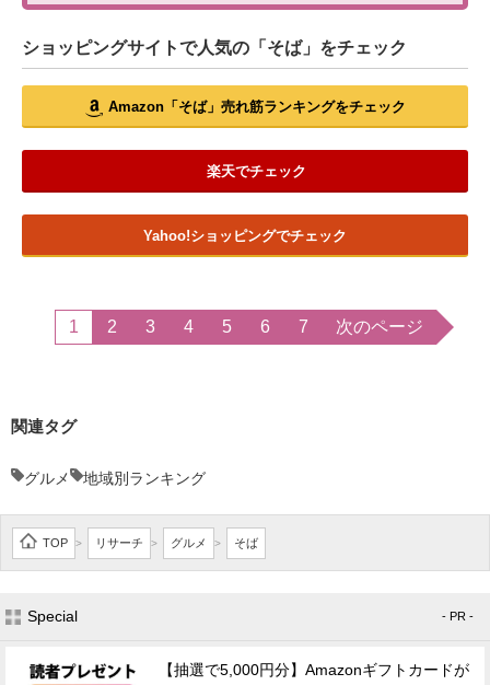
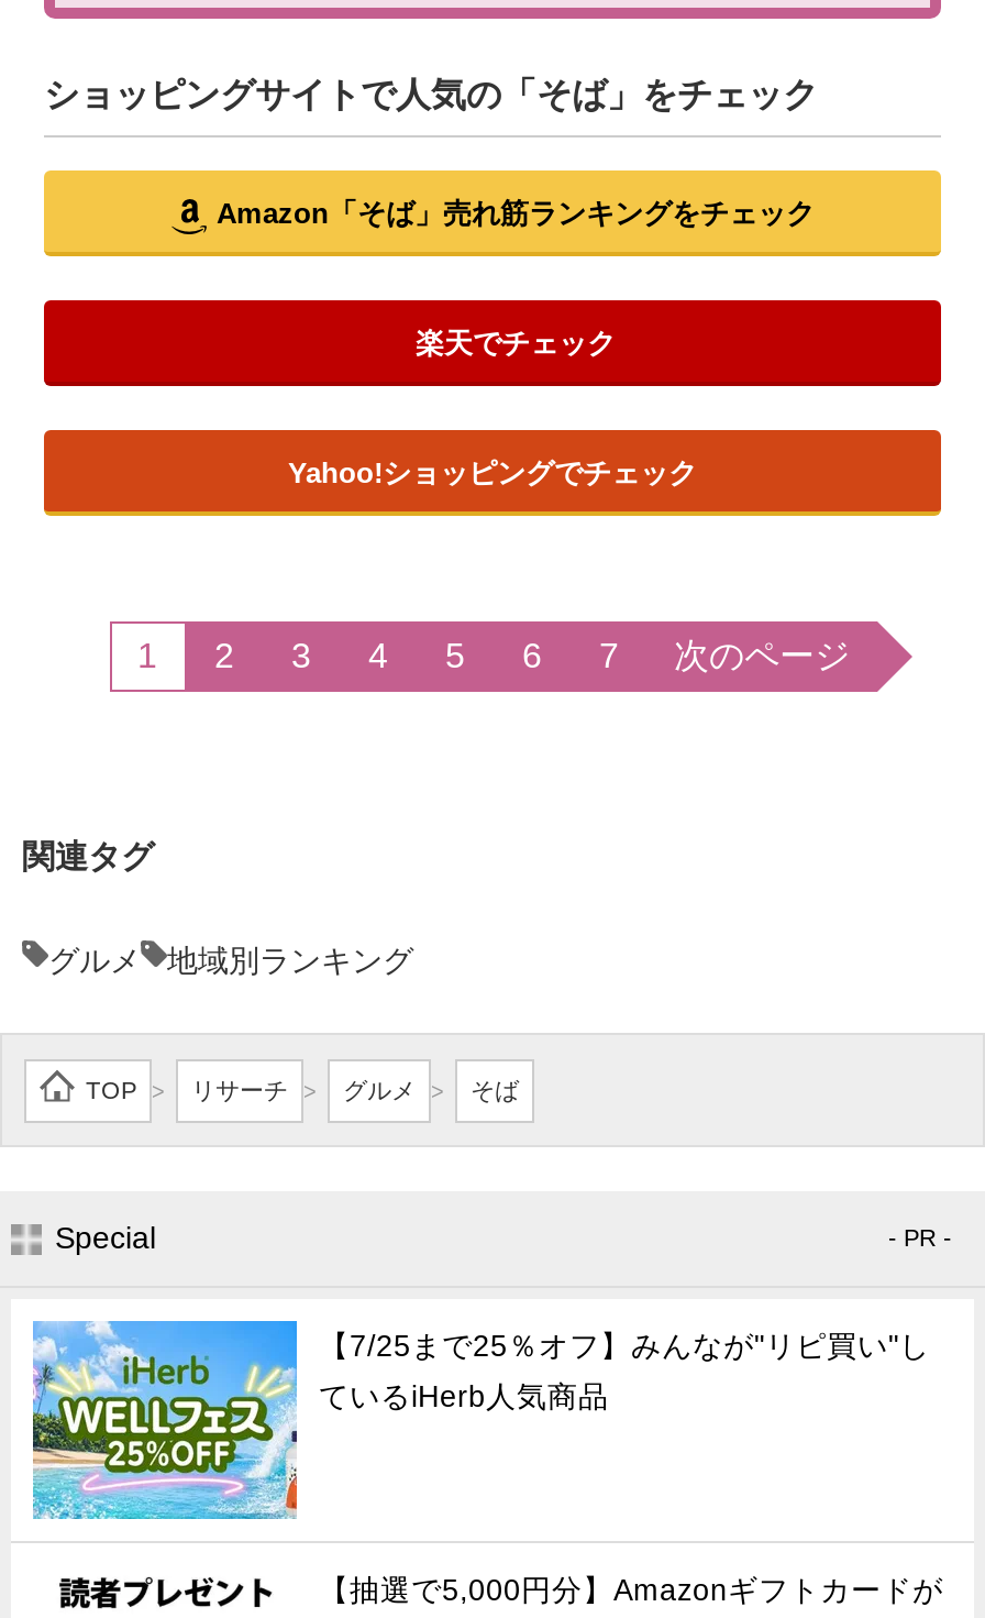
none -> [31,1319,930,1521] [image] | 【7/25まで25％オフ】みんなが"リピ買い"し | ているiHerb人気商品

